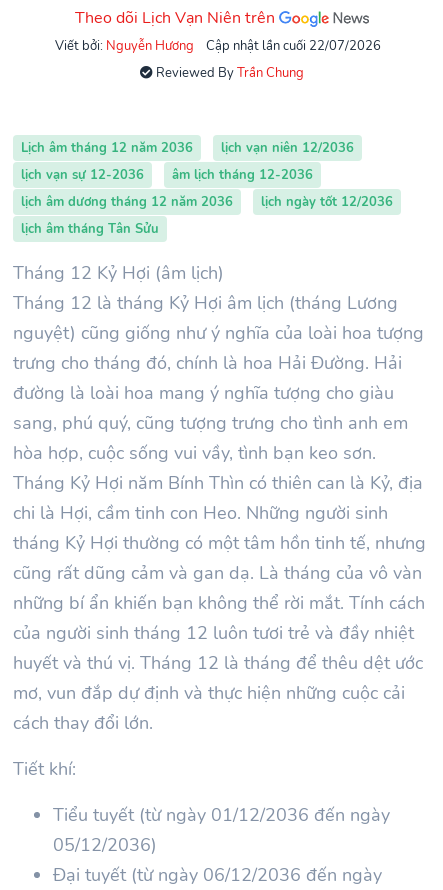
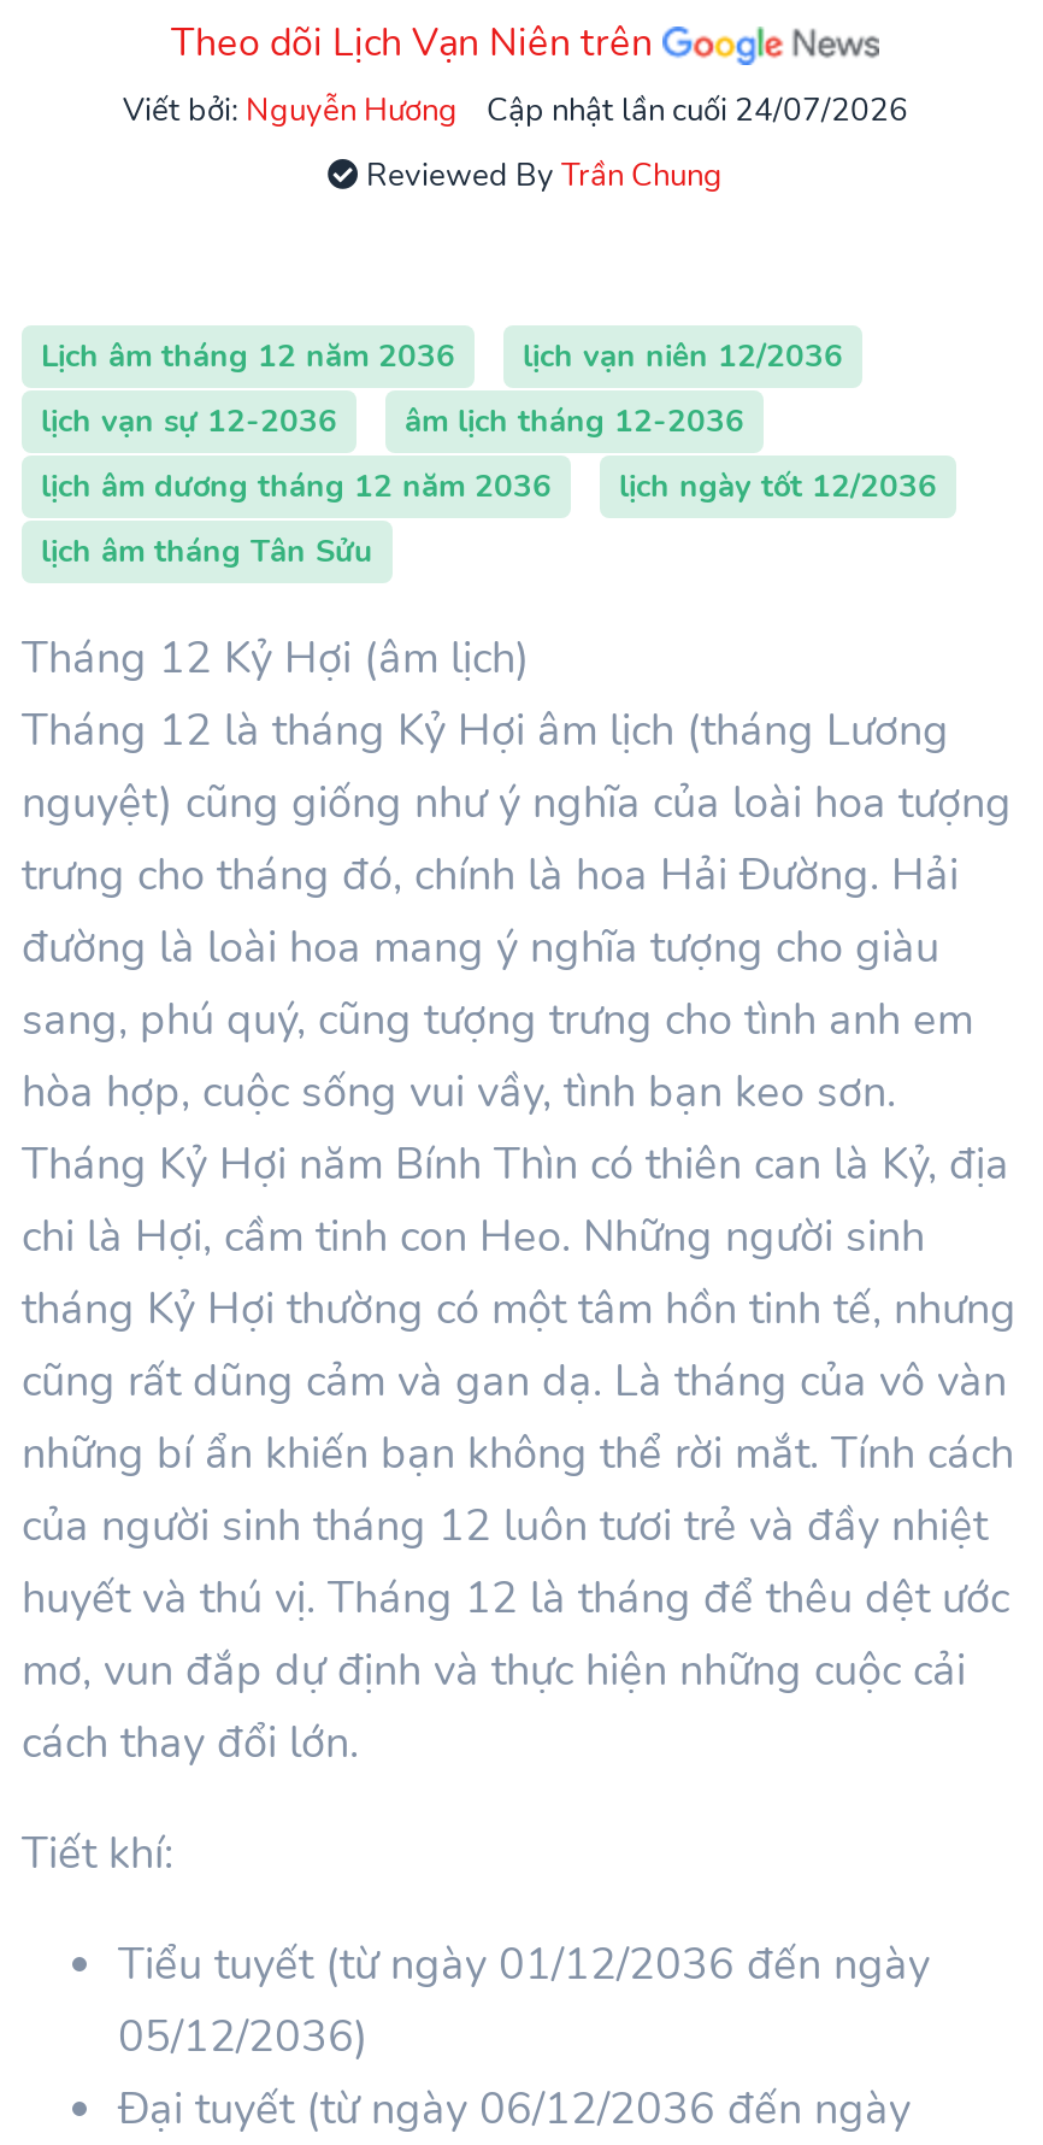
[206,37,381,55] Cập nhật lần cuối 22/07/2026 -> [487,89,908,133] Cập nhật lần cuối 24/07/2026

